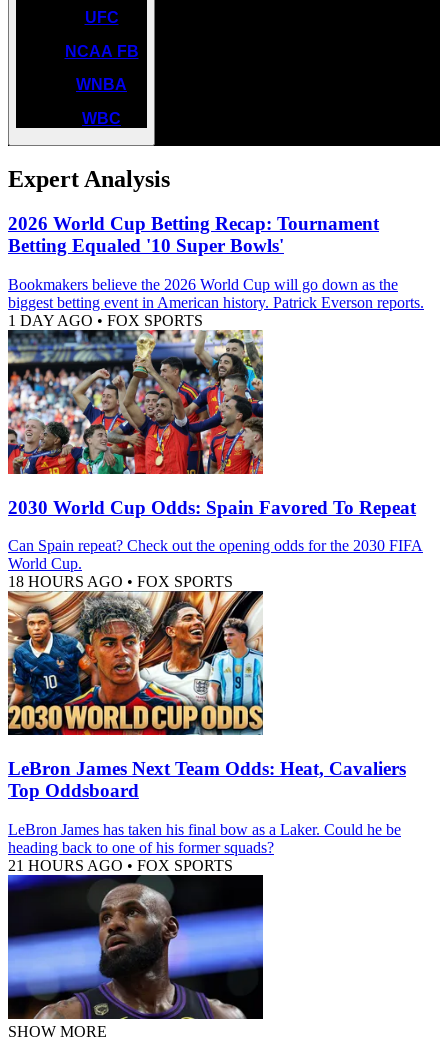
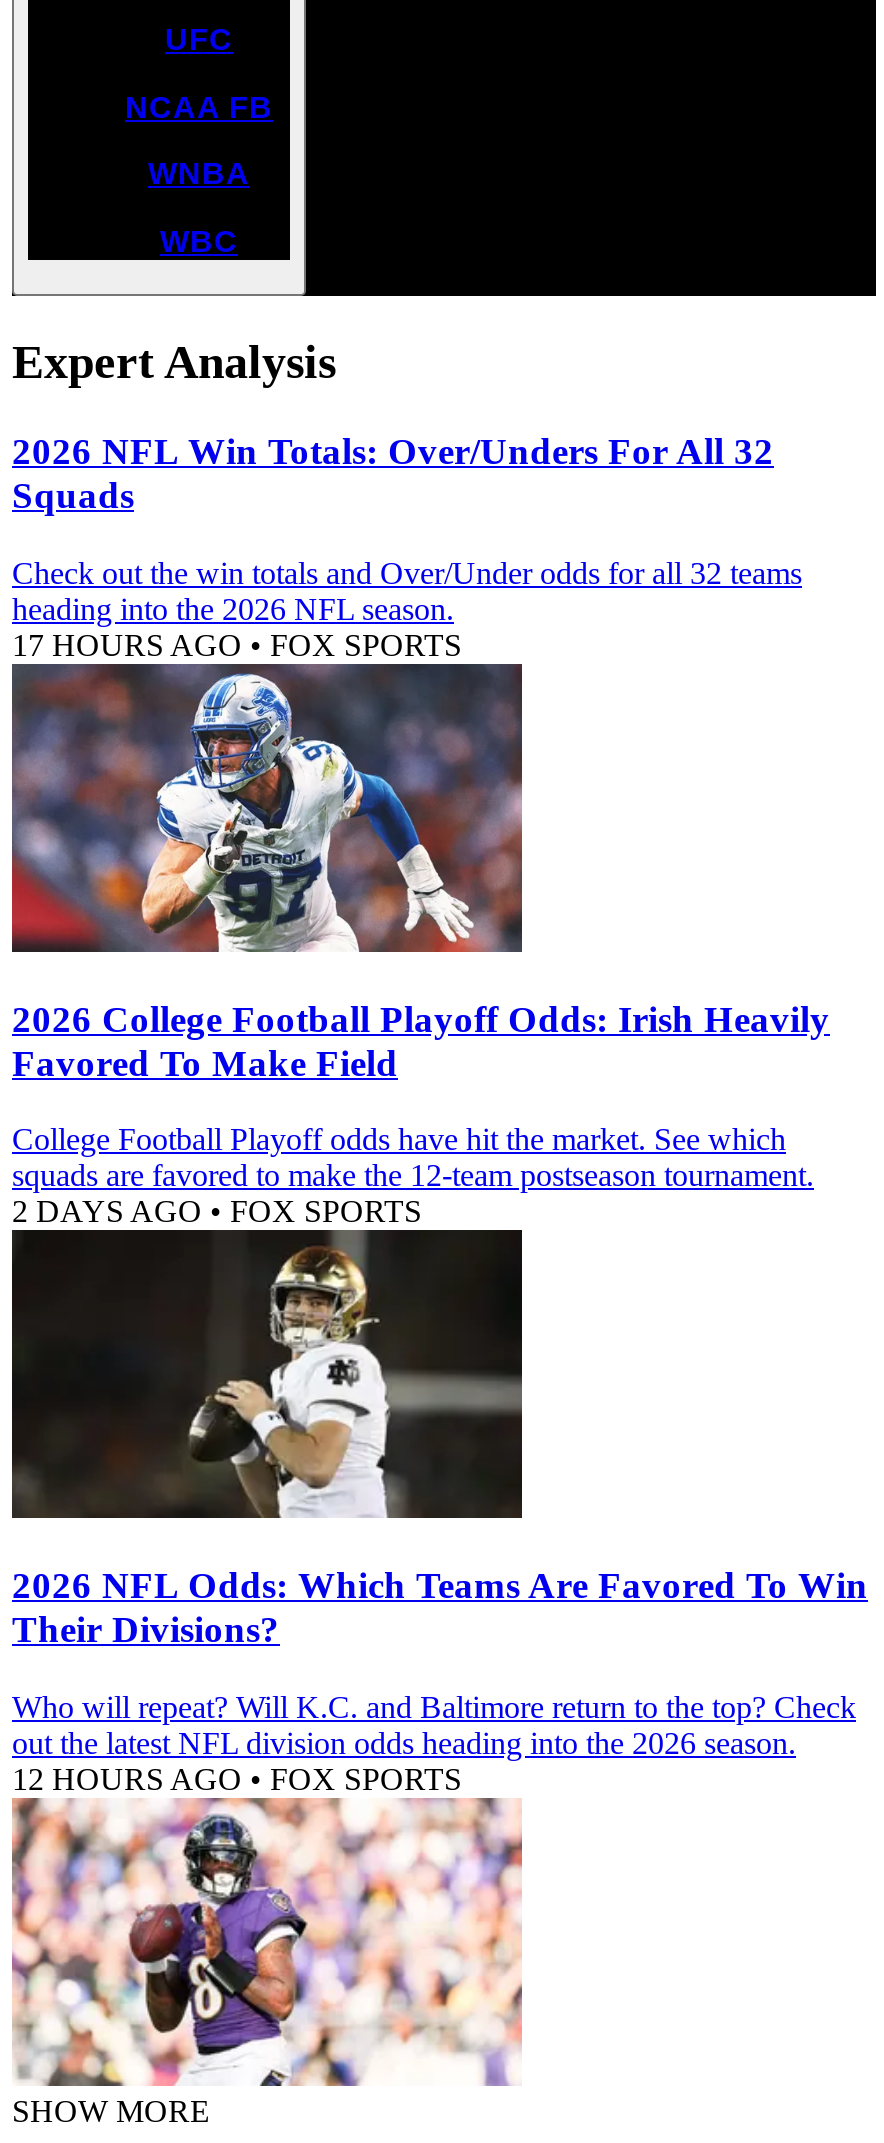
[8,213,379,256] 2026 World Cup Betting Recap: Tournament | Betting Equaled '10 Super Bowls' -> [12,430,774,516] 2026 NFL Win Totals: Over/Unders For All 32 | Squads
[8,276,424,329] Bookmakers believe the 2026 World Cup will go down as the | biggest betting event in American history. Patrick Everson reports. | 1 DAY AGO • FOX SPORTS -> [12,556,802,662] Check out the win totals and Over/Under odds for all 32 teams | heading into the 2026 NFL season. | 17 HOURS AGO • FOX SPORTS
[7,330,416,518] [image] | 2030 World Cup Odds: Spain Favored To Repeat -> [10,684,830,1083] [image] | 2026 College Football Playoff Odds: Irish Heavily | Favored To Make Field
[8,537,423,590] Can Spain repeat? Check out the opening odds for the 2030 FIFA | World Cup. | 18 HOURS AGO • FOX SPORTS -> [12,1123,814,1229] College Football Playoff odds have hit the market. See which | squads are favored to make the 12-team postseason tournament. | 2 DAYS AGO • FOX SPORTS
[7,602,406,801] [image] | LeBron James Next Team Odds: Heat, Cavaliers | Top Oddsboard -> [10,1232,868,1650] [image] | 2026 NFL Odds: Which Teams Are Favored To Win | Their Divisions?
[8,821,401,874] LeBron James has taken his final bow as a Laker. Could he be | heading back to one of his former squads? | 21 HOURS AGO • FOX SPORTS -> [12,1690,856,1796] Who will repeat? Will K.C. and Baltimore return to the top? Check | out the latest NFL division odds heading into the 2026 season. | 12 HOURS AGO • FOX SPORTS
[7,885,264,1020] [image] -> [10,1798,524,2088] [image]

